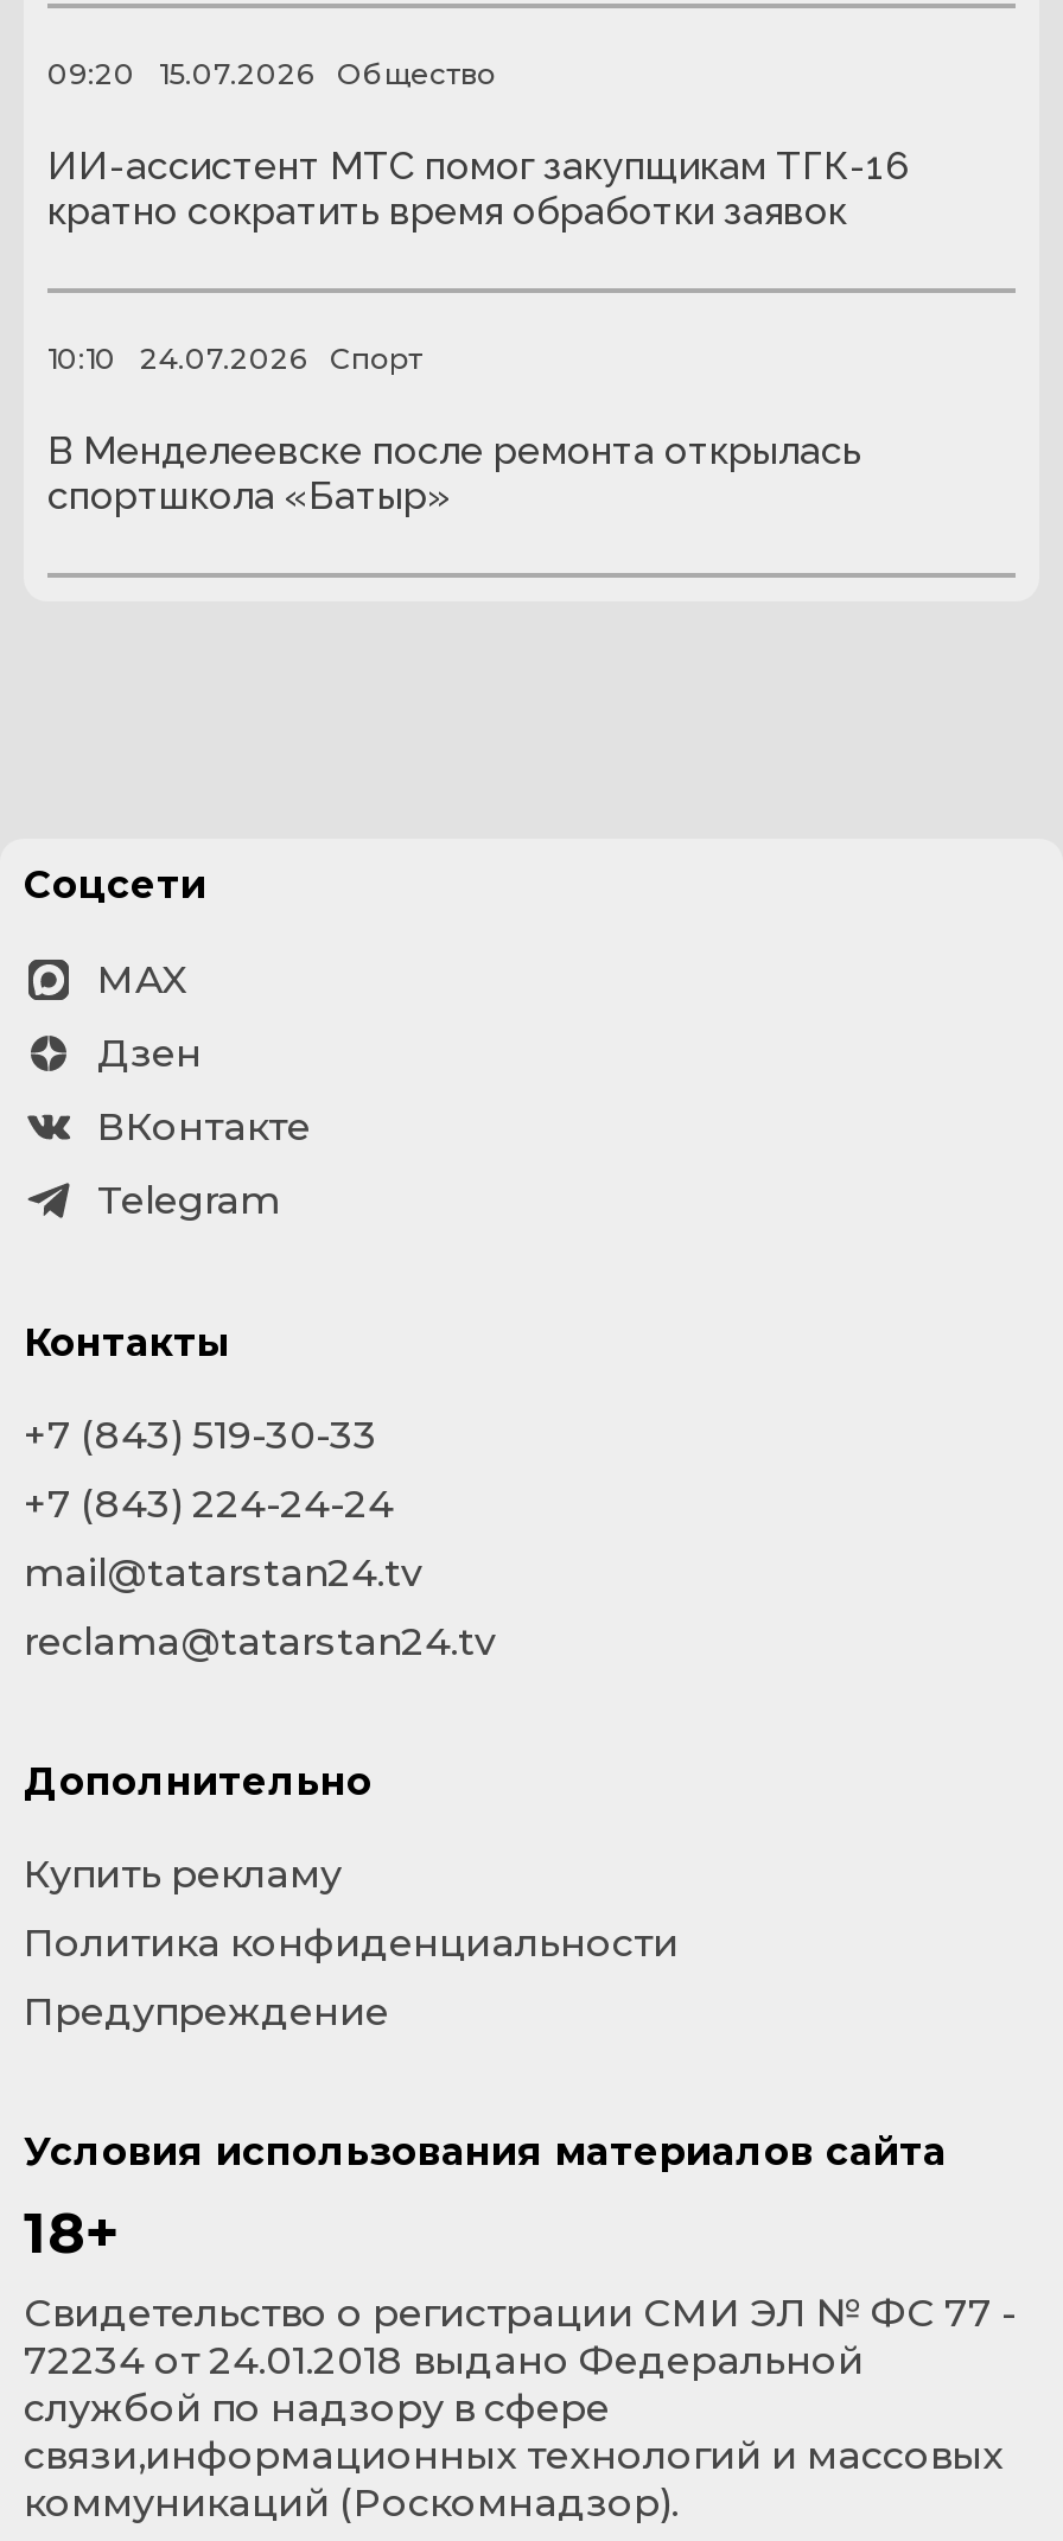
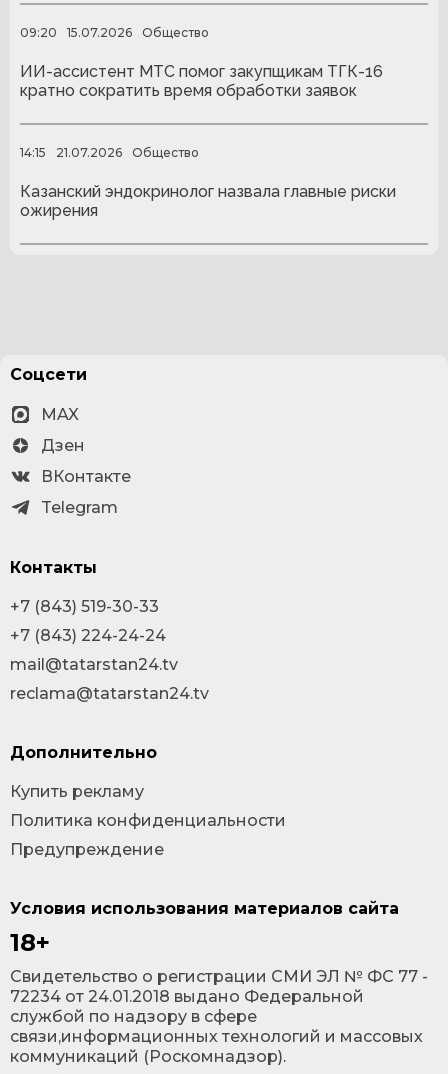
[47,340,422,376] 10:10 | 24.07.2026 | Спорт -> [20,145,199,160] 14:15 | 21.07.2026 | Общество
[47,429,861,519] В Менделеевске после ремонта открылась | спортшкола «Батыр» -> [20,182,396,220] Казанский эндокринолог назвала главные риски | ожирения

